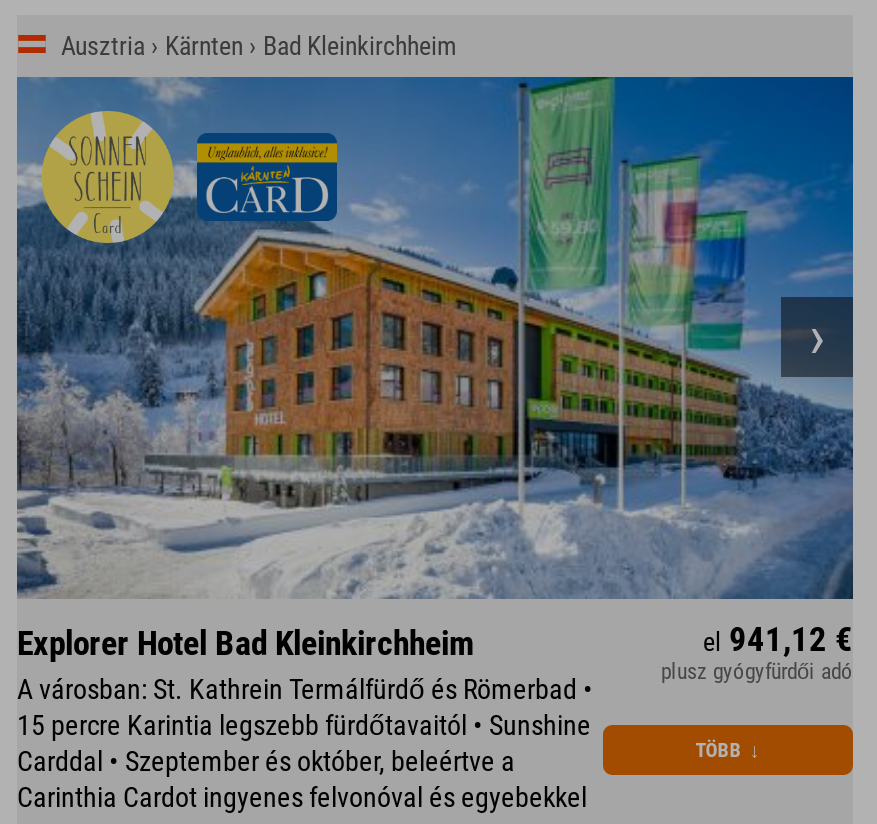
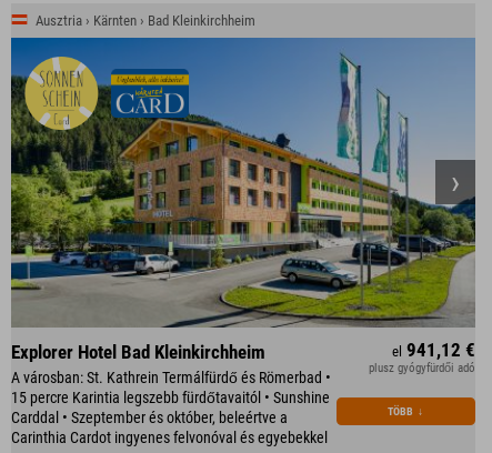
[15,75,855,599] [image] -> [10,37,476,329] [image]

